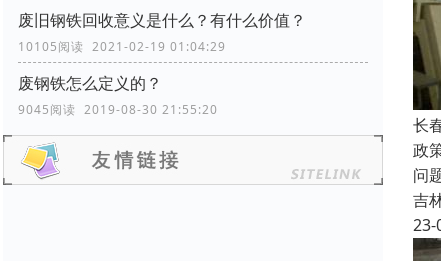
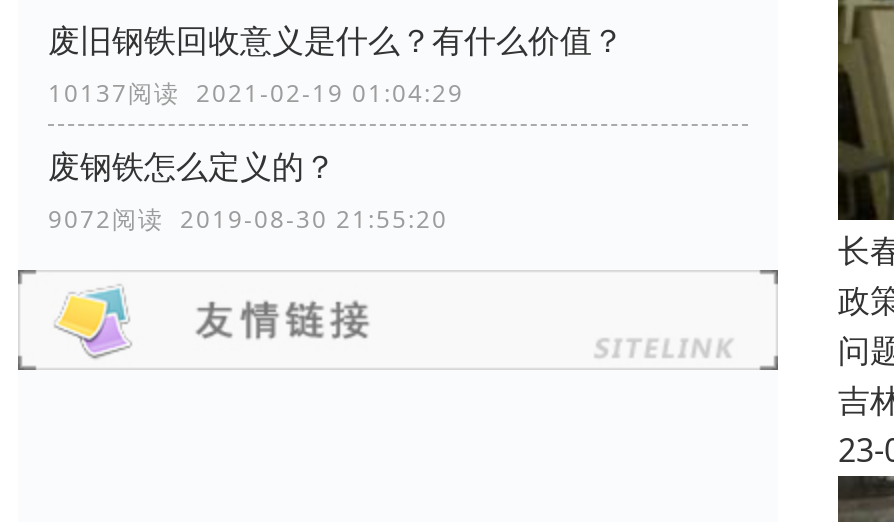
[18,38,226,55] 10105阅读 2021-02-19 01:04:29 -> [48,76,464,110] 10137阅读 2021-02-19 01:04:29
[18,101,218,118] 9045阅读 2019-08-30 21:55:20 -> [48,202,448,236] 9072阅读 2019-08-30 21:55:20

